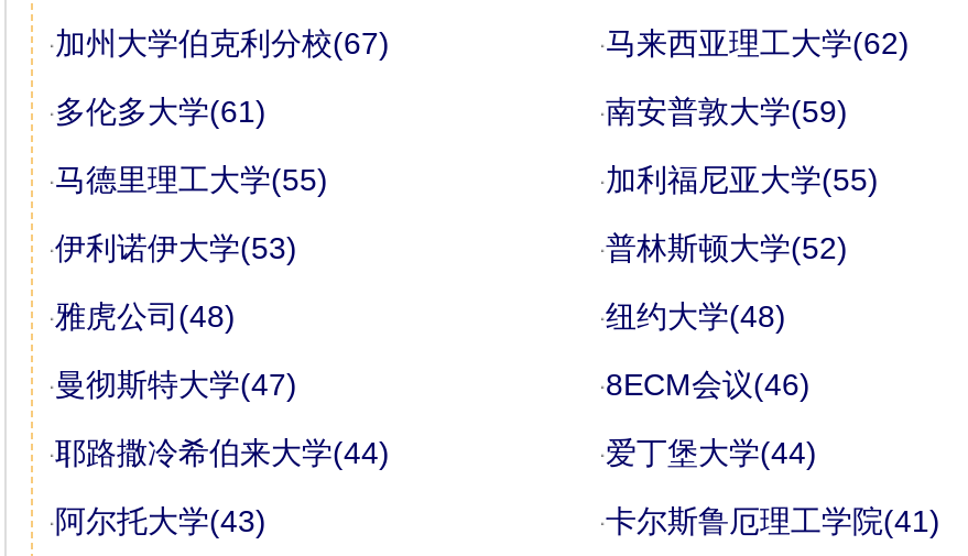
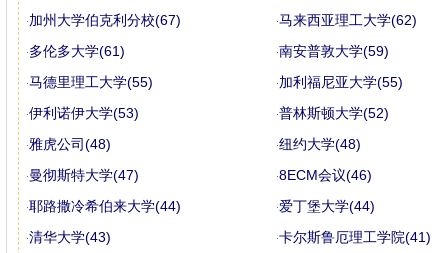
[55,503,267,538] 阿尔托大学(43) -> [29,229,111,245] 清华大学(43)

